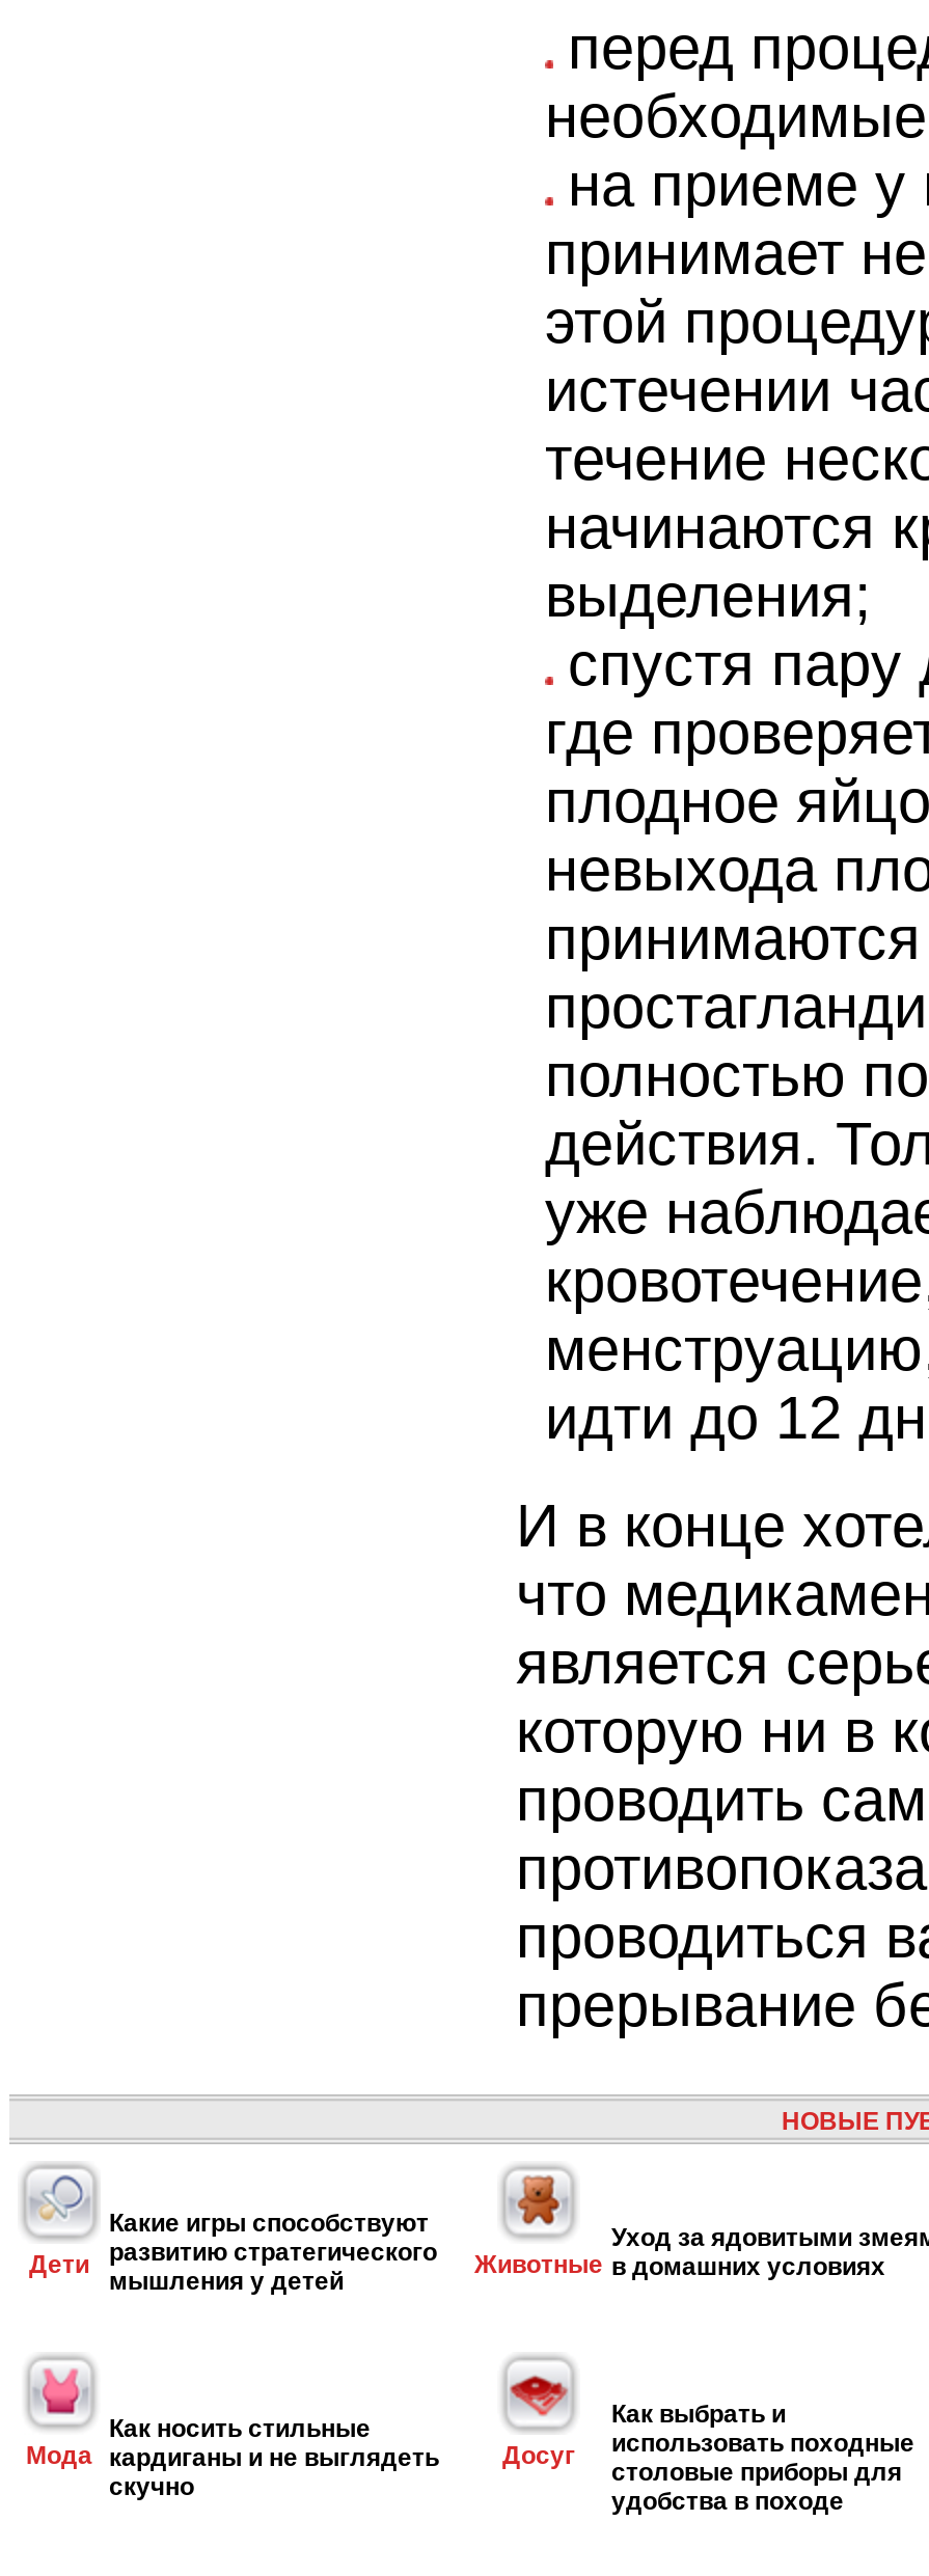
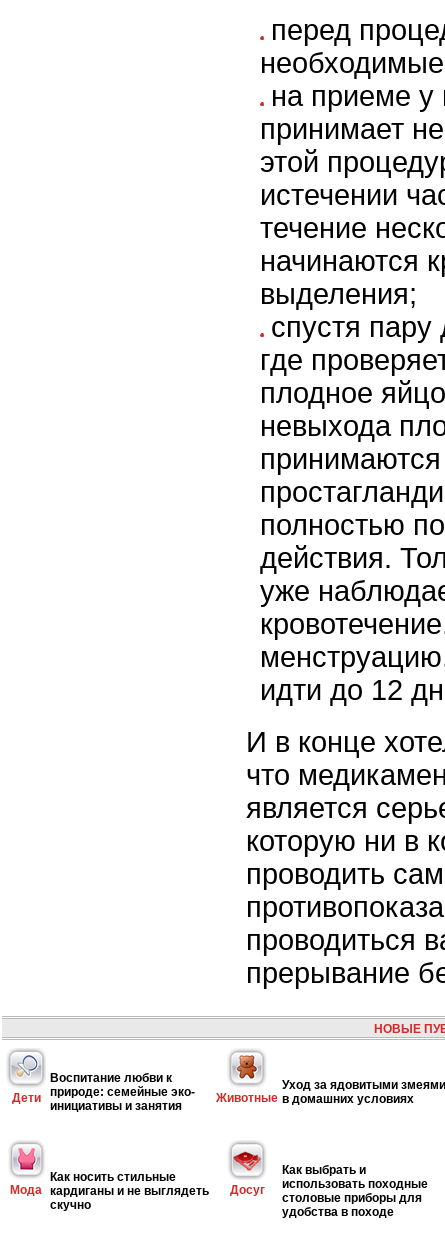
[109,2165,578,2296] [image] | Какие игры способствуют | развитию стратегического | мышления у детей -> [50,1050,275,1113] [image] | Воспитание любви к | природе: семейные эко- | инициативы и занятия
[483,2354,578,2427] [image] -> [229,1141,275,1176] [image]

